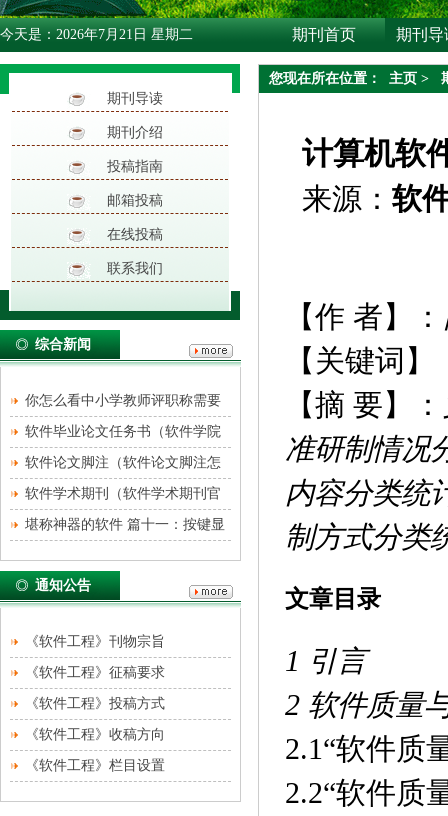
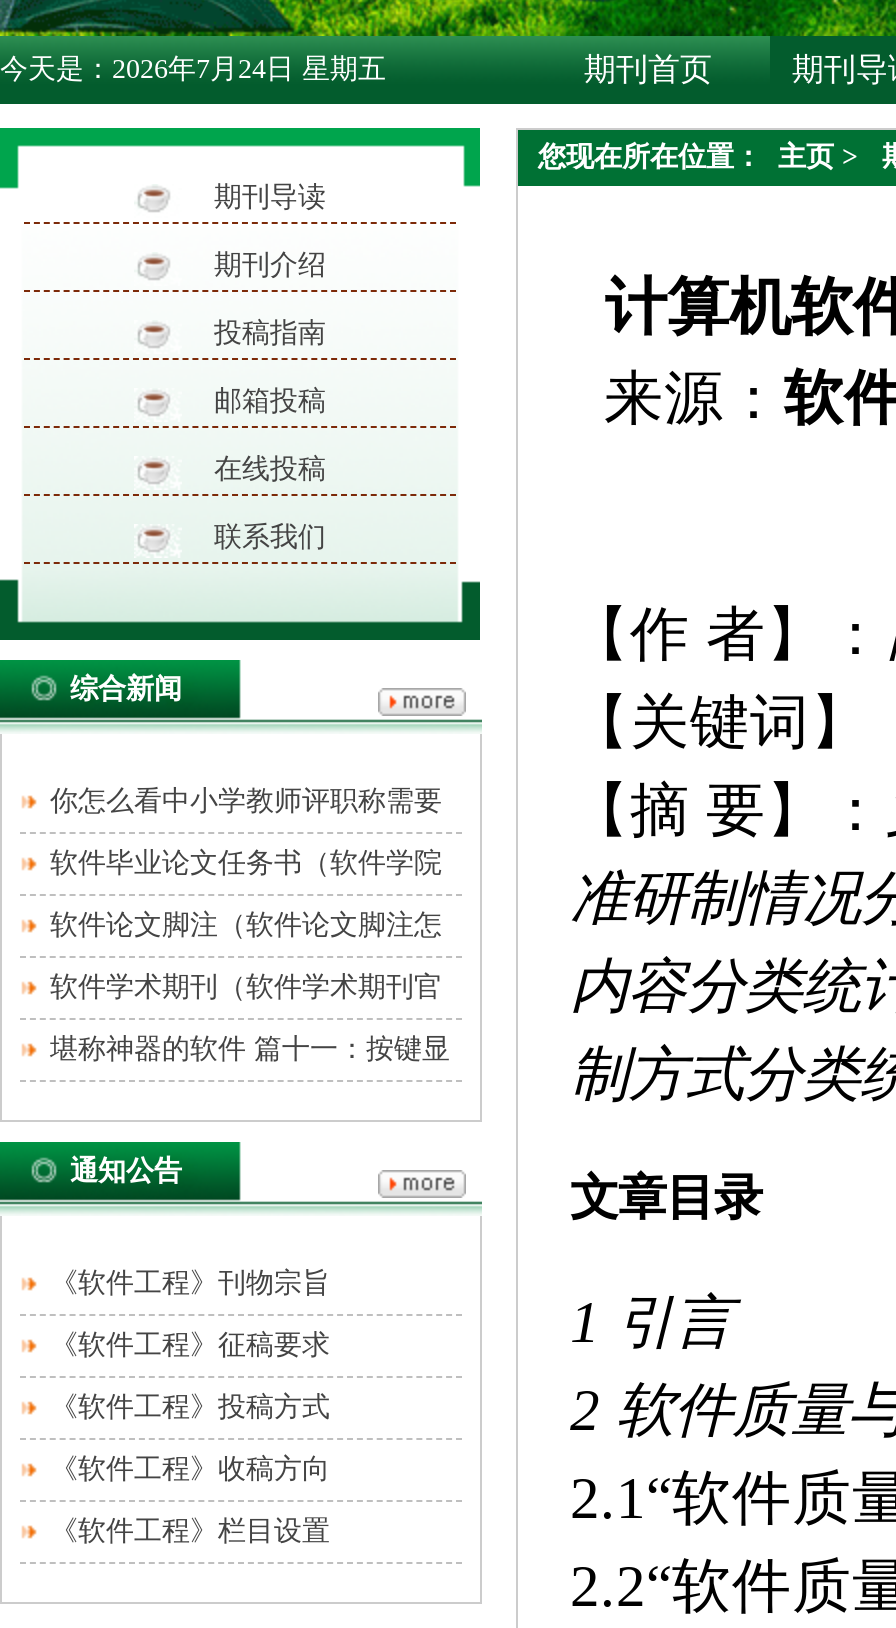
[0,27,193,42] 今天是：2026年7月21日 星期二 -> [0,54,386,84] 今天是：2026年7月24日 星期五

